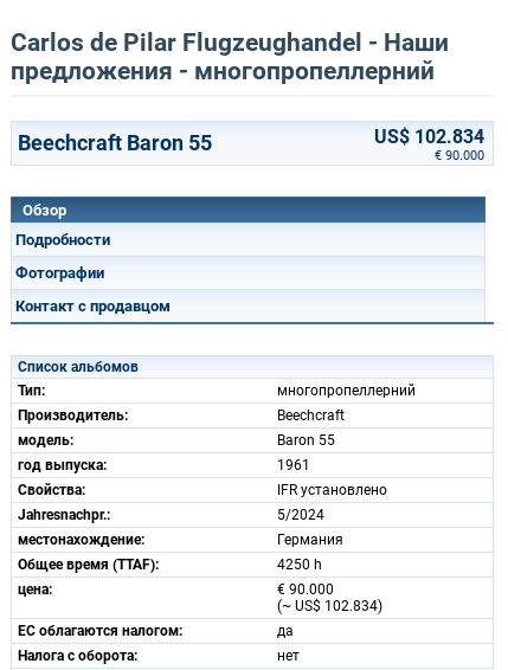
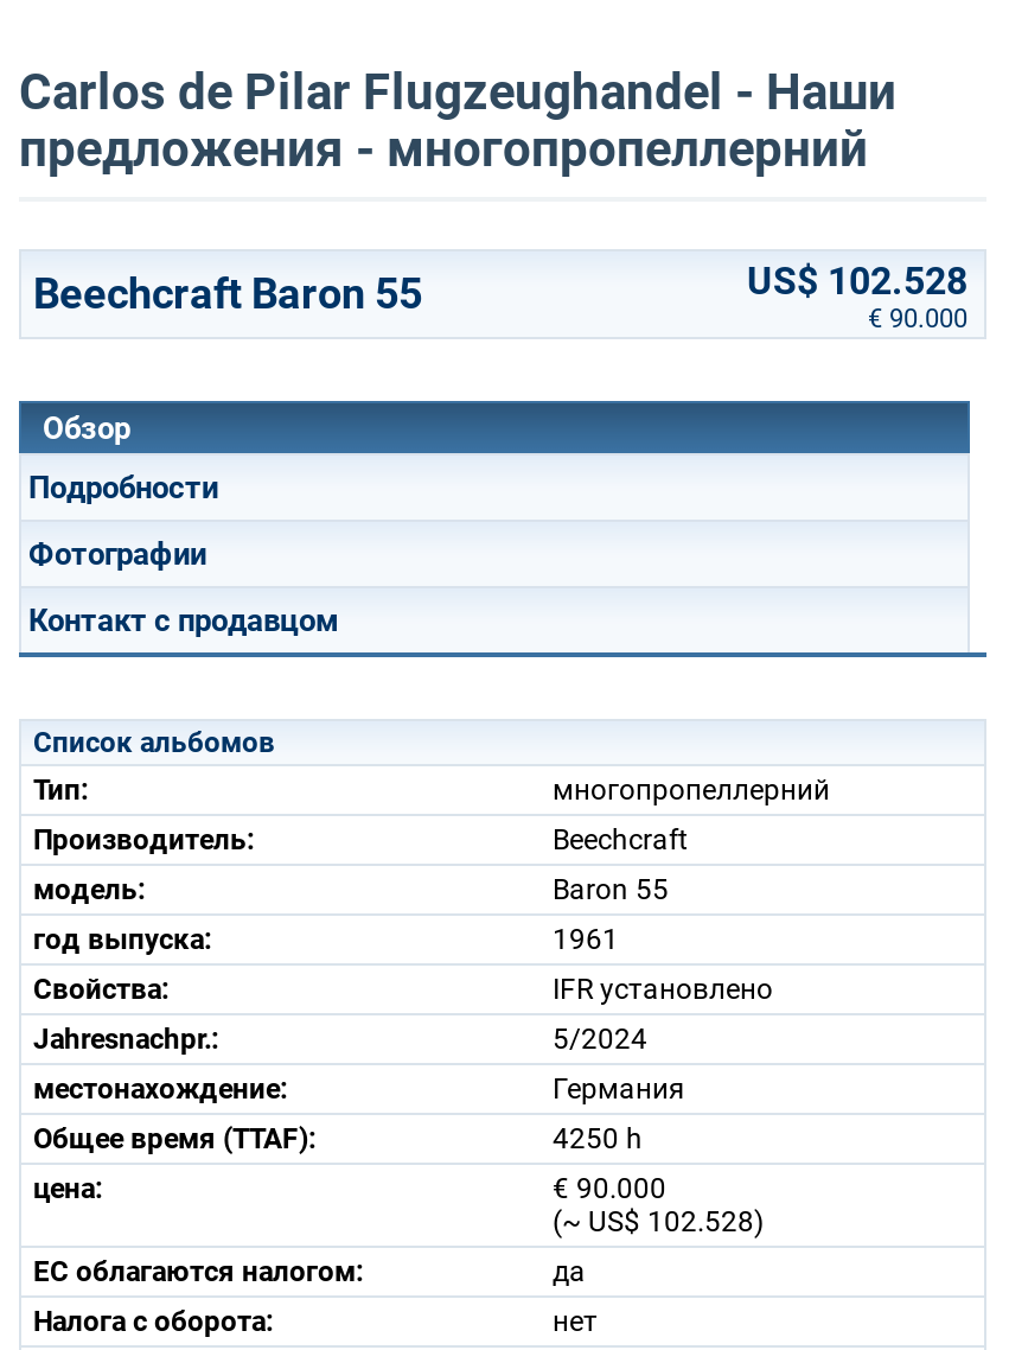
[374,125,484,148] US$ 102.834 -> [747,259,968,304] US$ 102.528
[277,598,382,614] (~ US$ 102.834) -> [553,1205,764,1238] (~ US$ 102.528)

